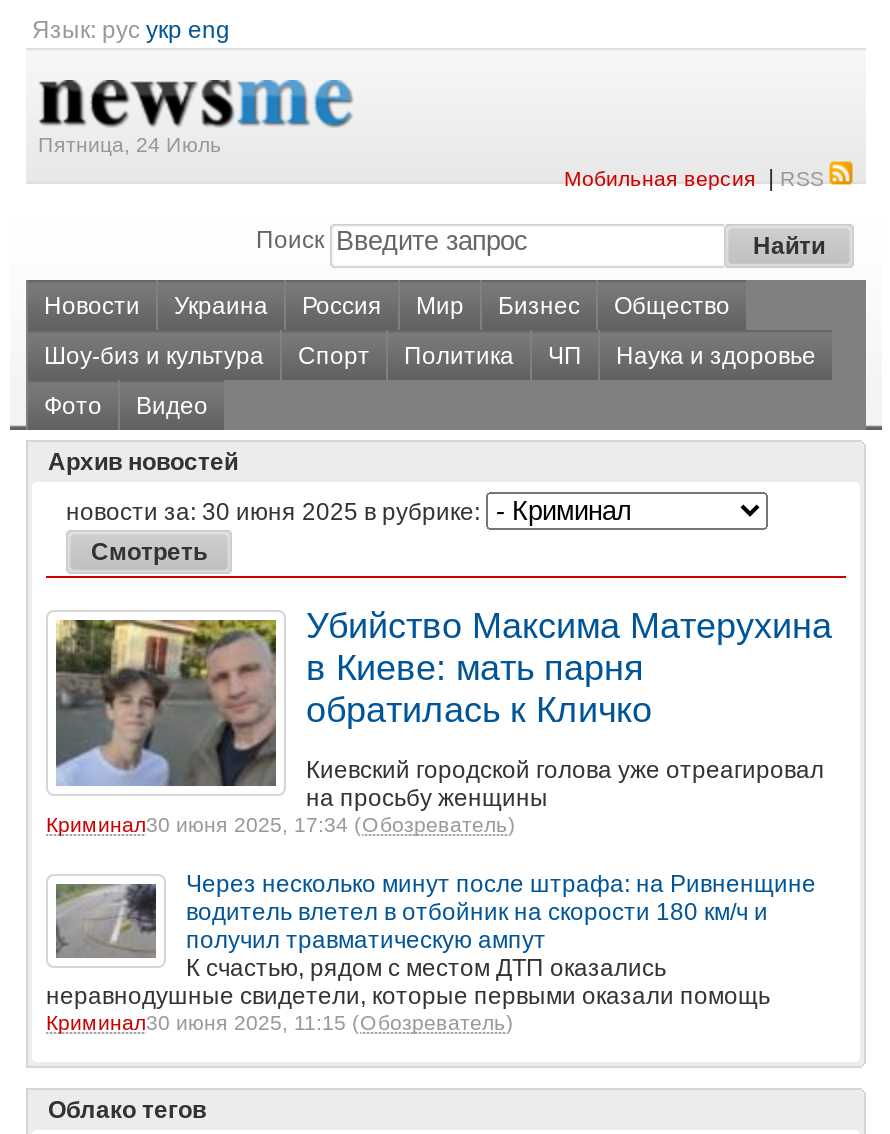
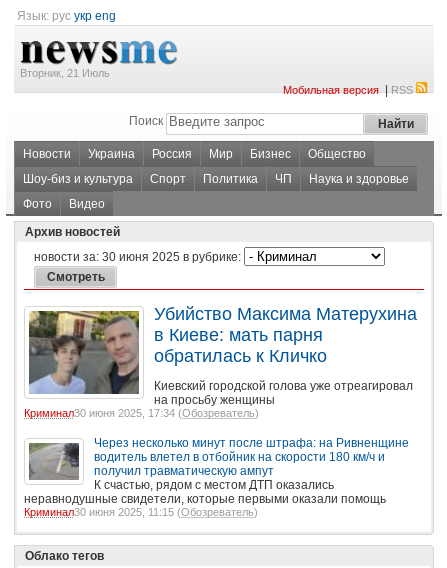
[38,132,222,156] Пятница, 24 Июль -> [20,67,110,79] Вторник, 21 Июль

